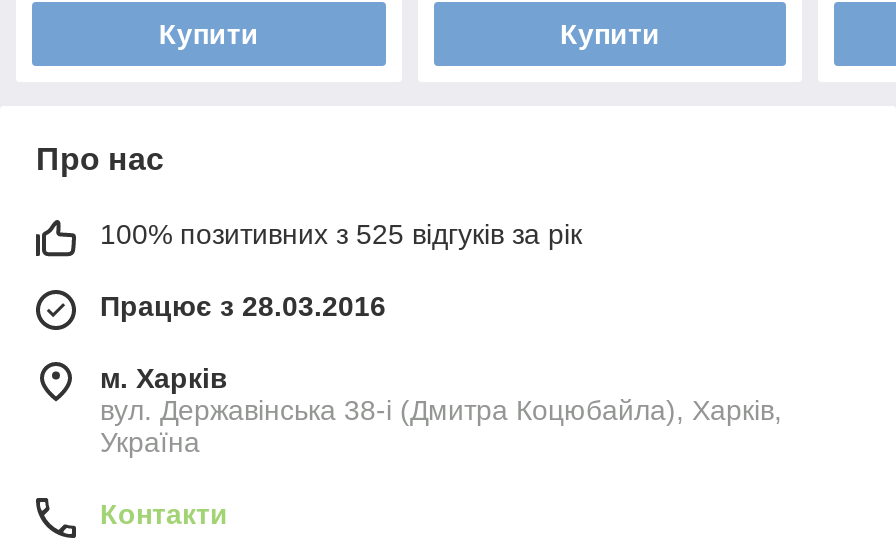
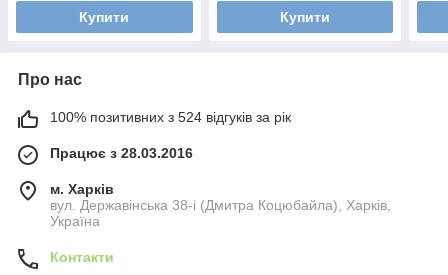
[100,218,582,250] 100% позитивних з 525 відгуків за рік -> [50,109,291,125] 100% позитивних з 524 відгуків за рік

